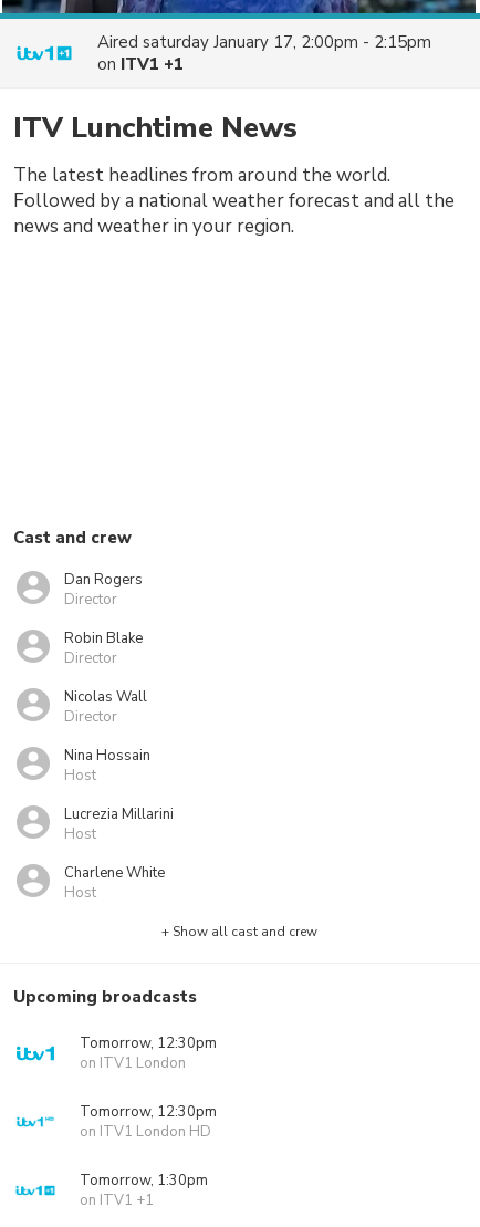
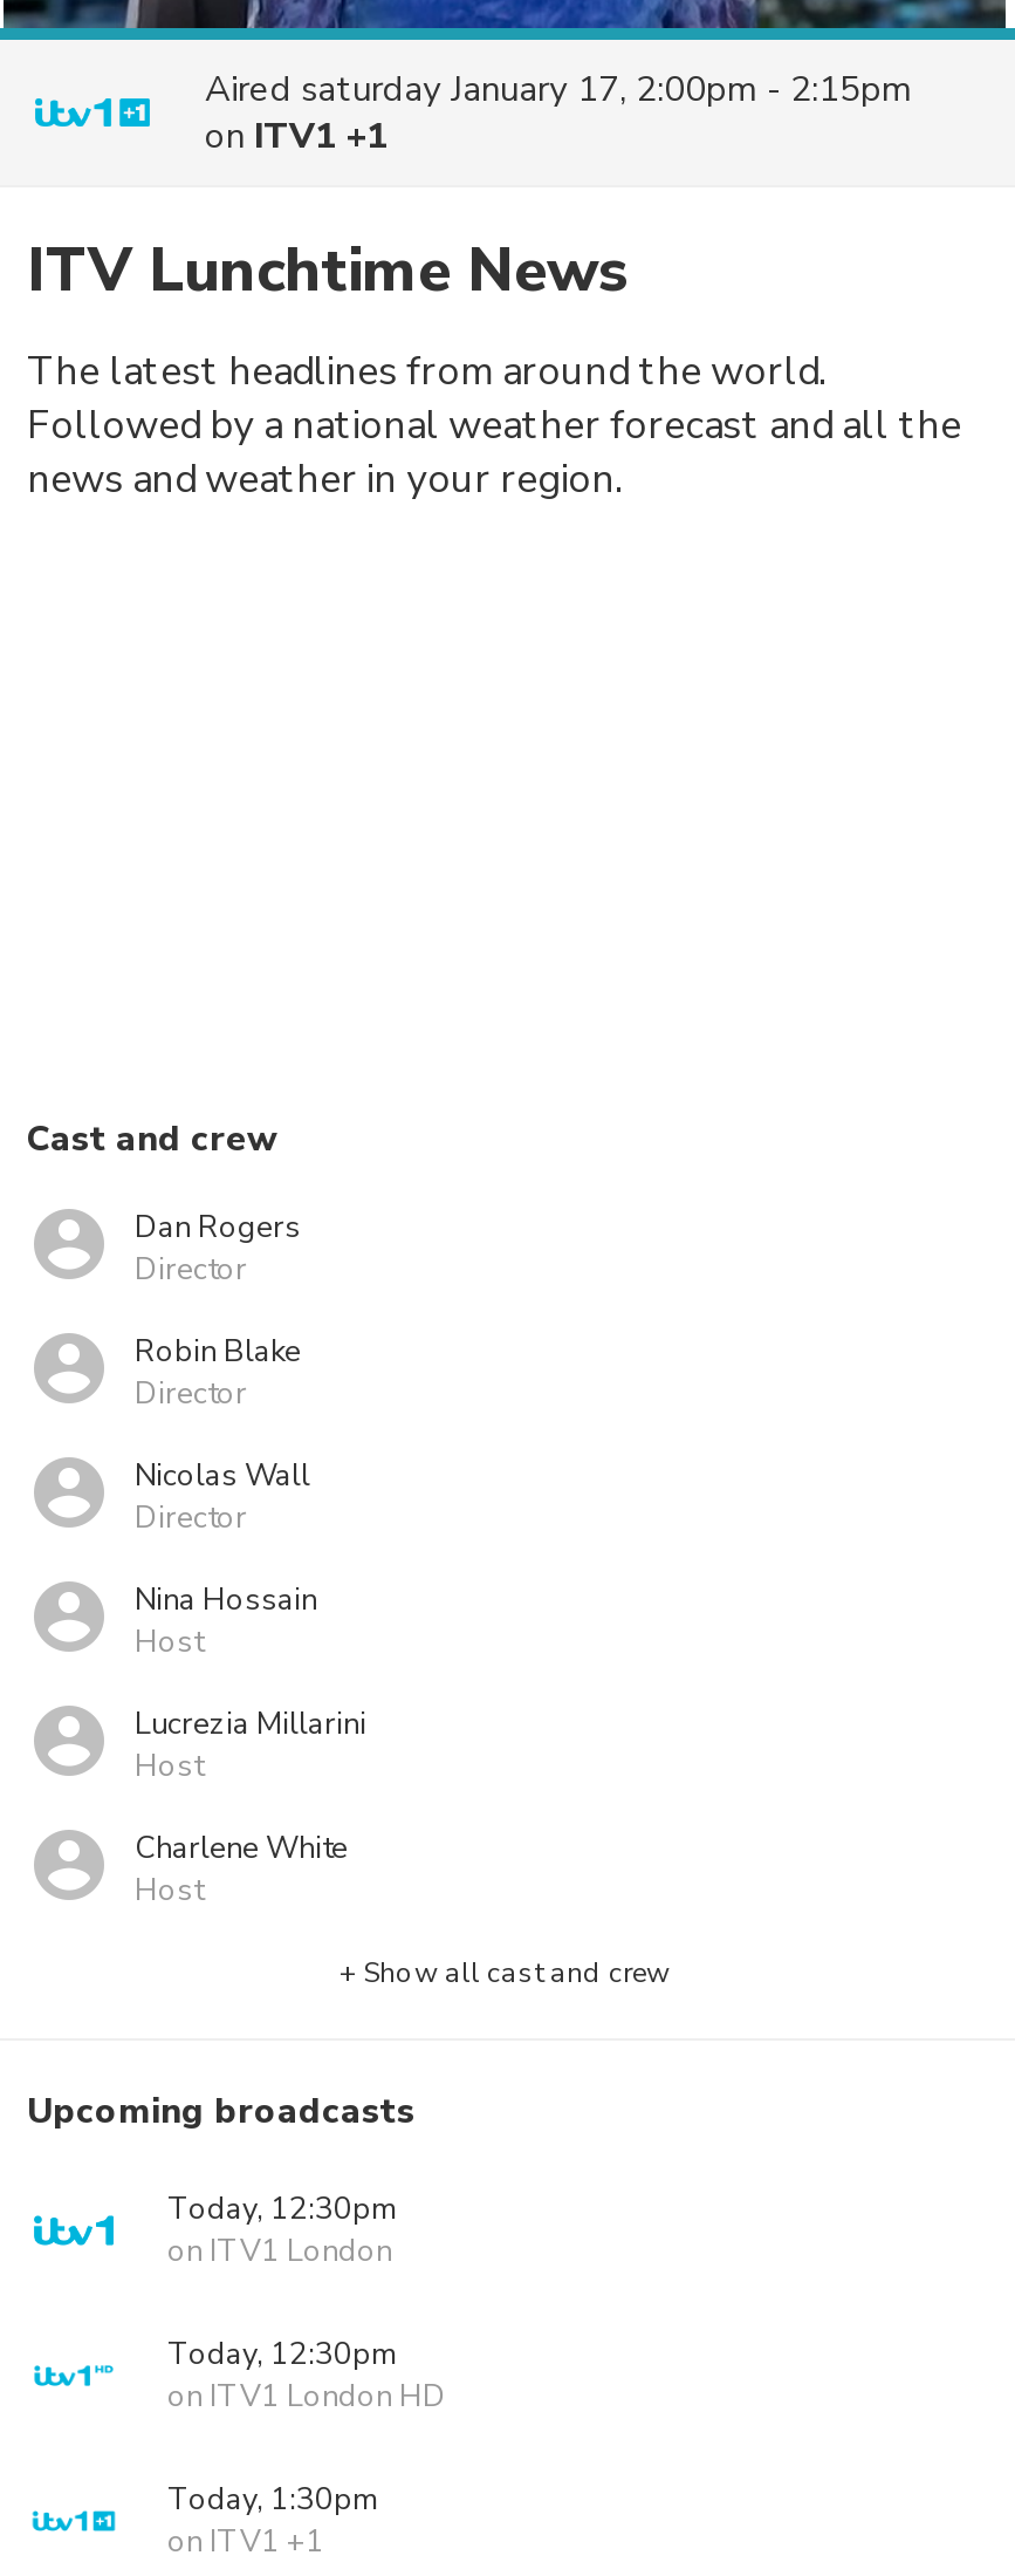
[80,1033,217,1053] Tomorrow, 12:30pm -> [167,2188,397,2230] Today, 12:30pm
[80,1102,217,1122] Tomorrow, 12:30pm -> [167,2334,397,2376] Today, 12:30pm
[80,1171,208,1190] Tomorrow, 1:30pm -> [167,2479,378,2521] Today, 1:30pm

